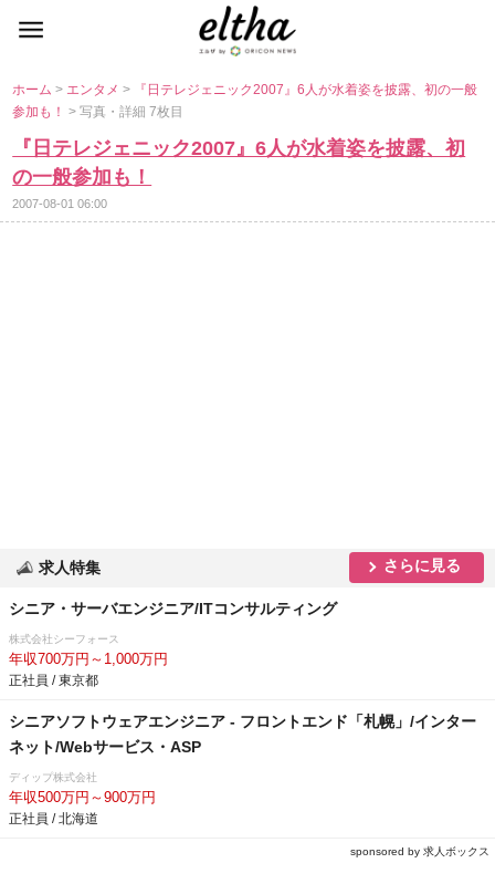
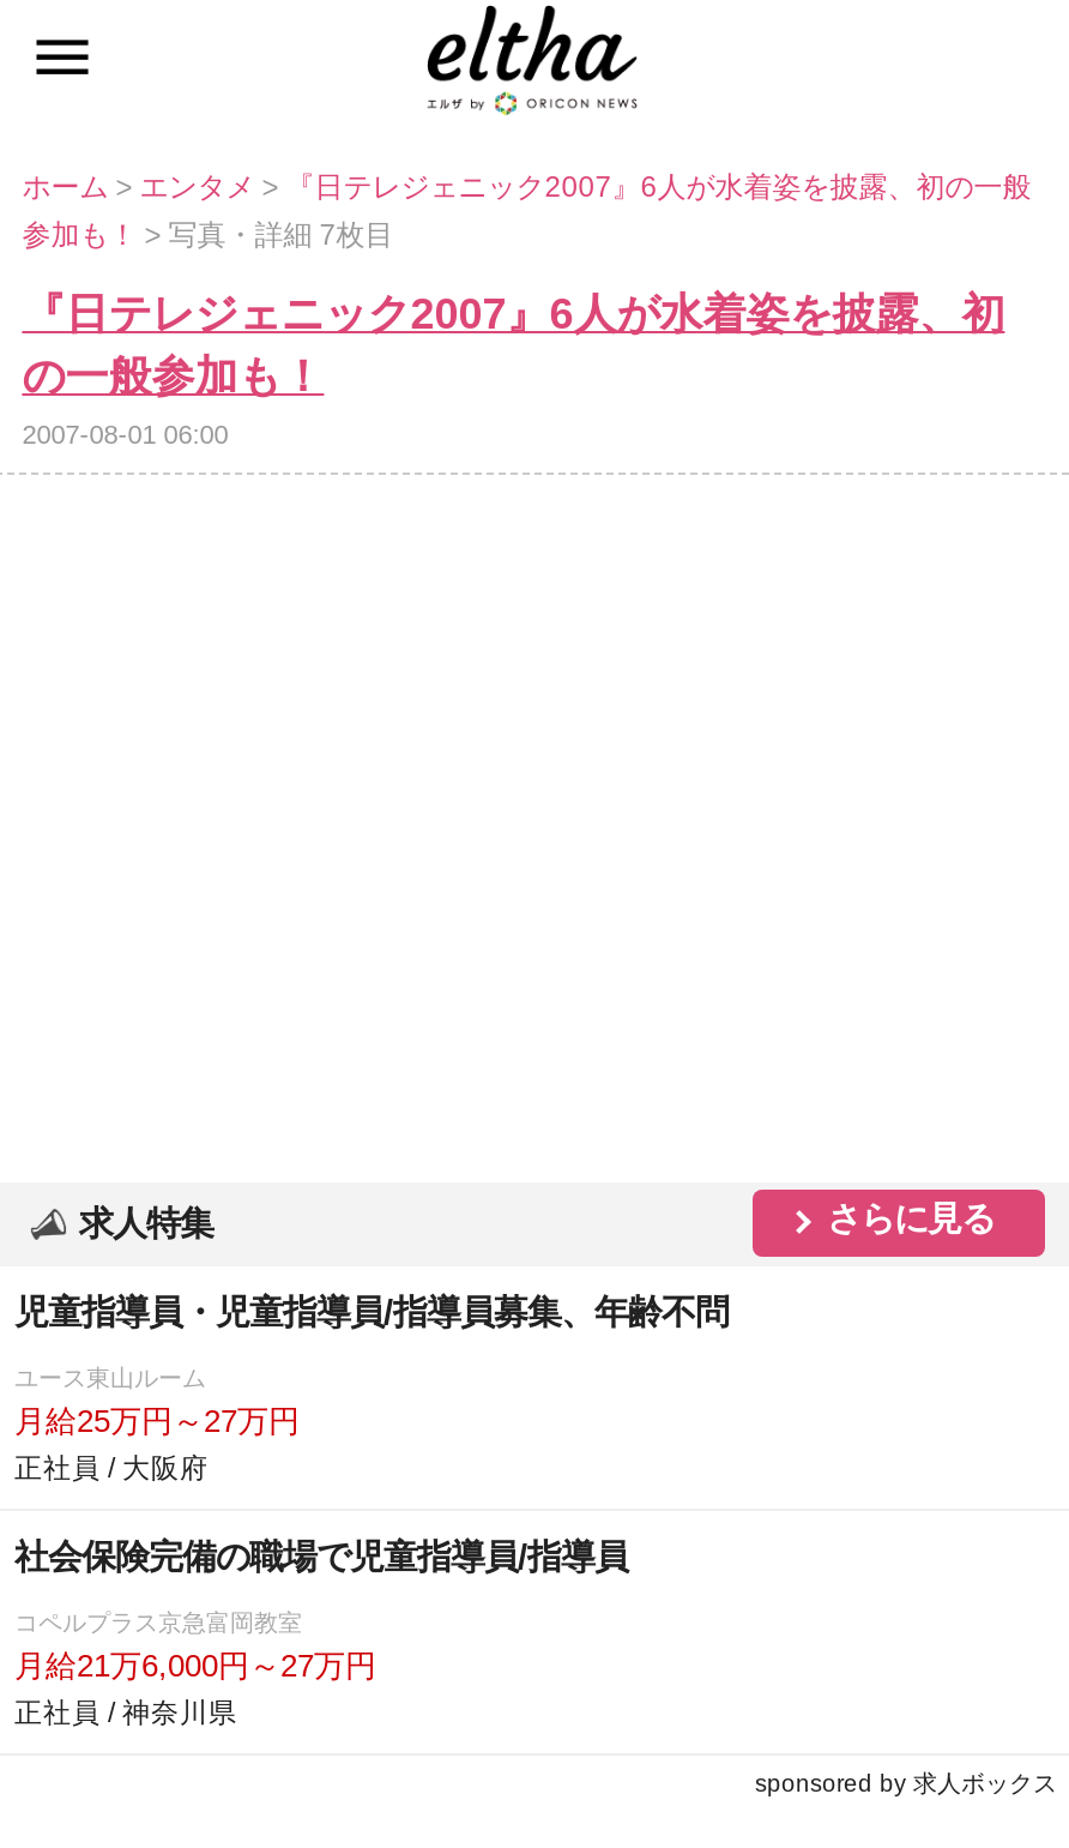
[9,600,337,617] シニア・サーバエンジニア/ITコンサルティング -> [14,1293,729,1331] 児童指導員・児童指導員/指導員募集、年齢不問
[9,633,168,687] 株式会社シーフォース | 年収700万円～1,000万円 | 正社員 / 東京都 -> [14,1365,300,1482] ユース東山ルーム | 月給25万円～27万円 | 正社員 / 大阪府
[9,713,476,756] シニアソフトウェアエンジニア - フロントエンド「札幌」/インター | ネット/Webサービス・ASP -> [14,1537,628,1576] 社会保険完備の職場で児童指導員/指導員
[9,771,156,825] ディップ株式会社 | 年収500万円～900万円 | 正社員 / 北海道 -> [14,1609,376,1727] コペルプラス京急富岡教室 | 月給21万6,000円～27万円 | 正社員 / 神奈川県

